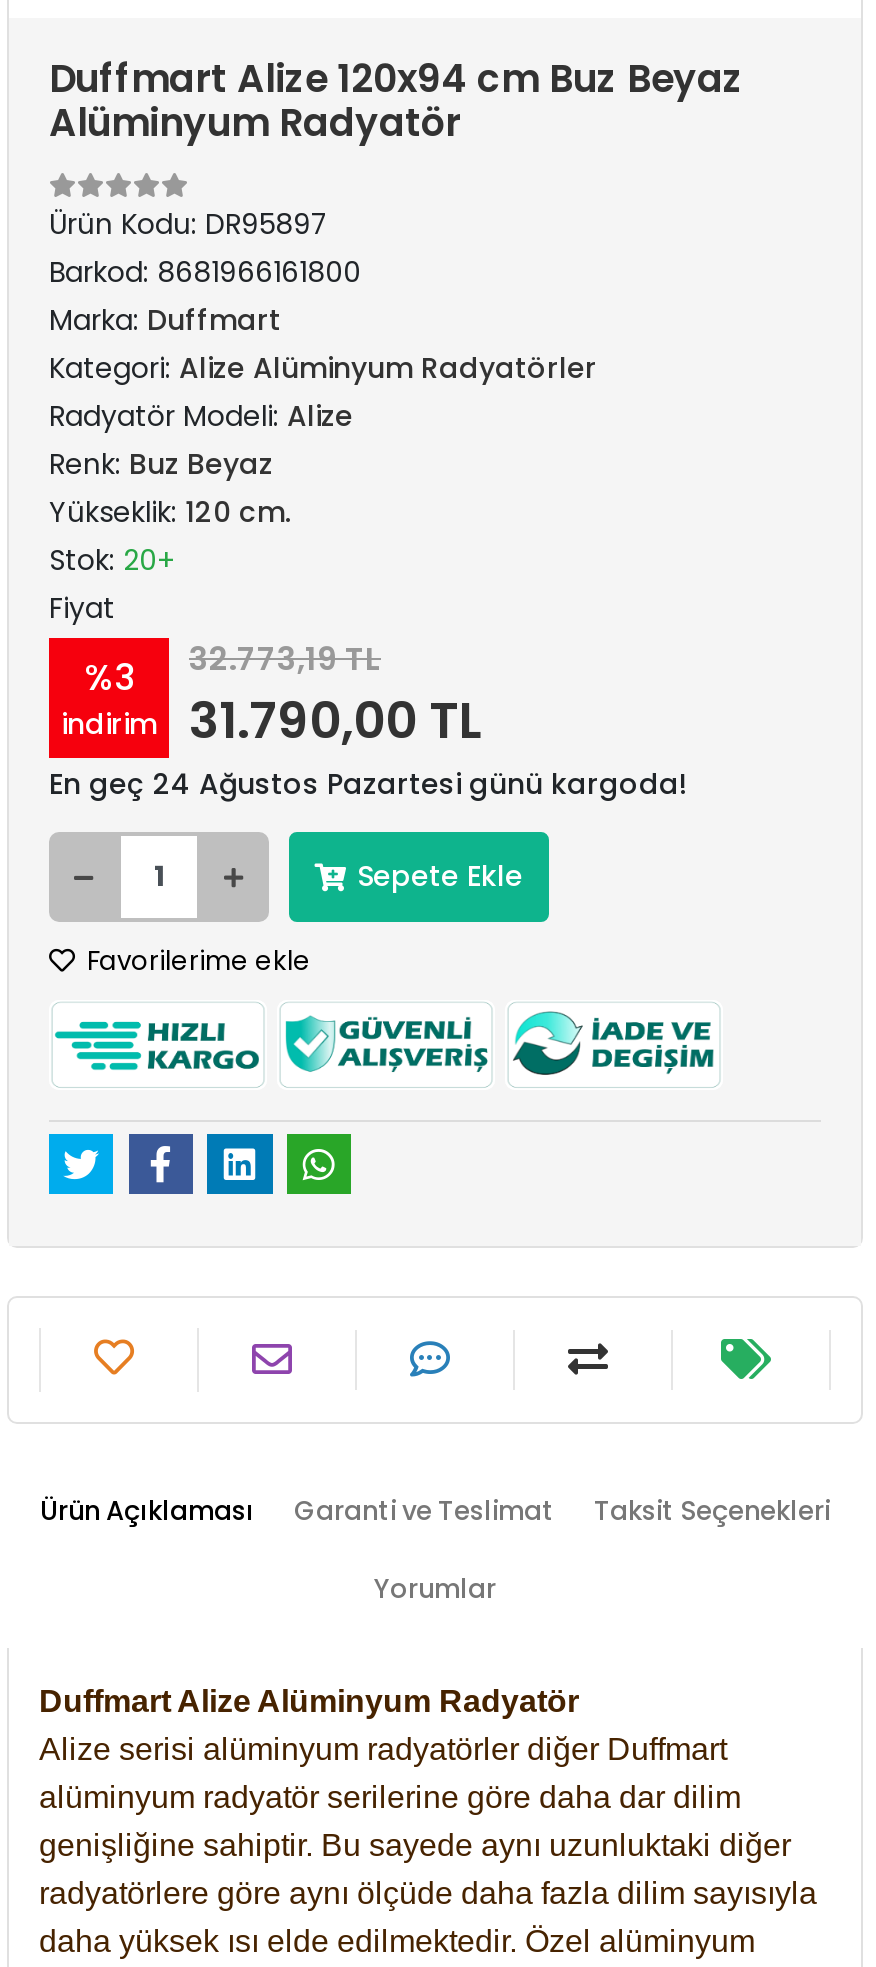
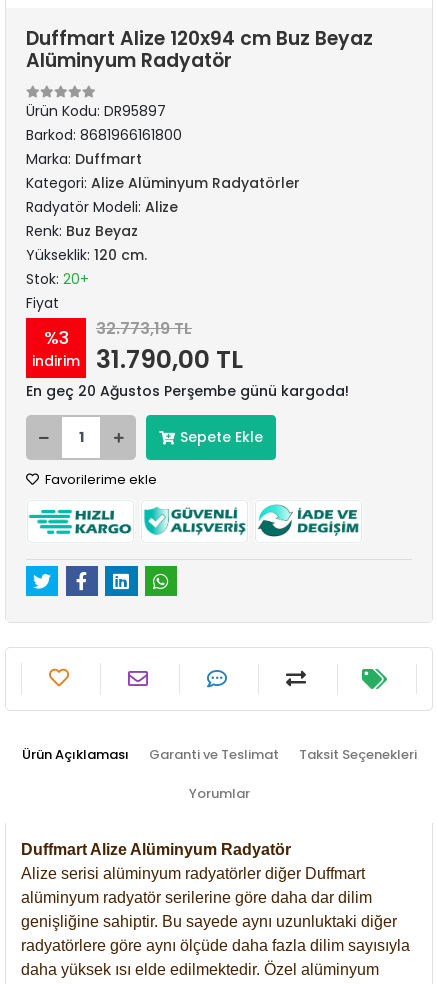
[49,764,687,804] En geç 24 Ağustos Pazartesi günü kargoda! -> [26,381,349,401] En geç 20 Ağustos Perşembe günü kargoda!

